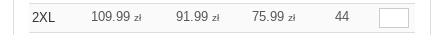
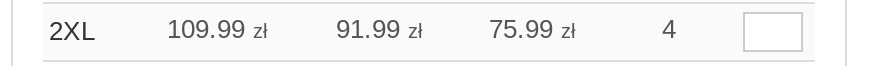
[335,9,349,24] 44 -> [662,15,676,45] 4

